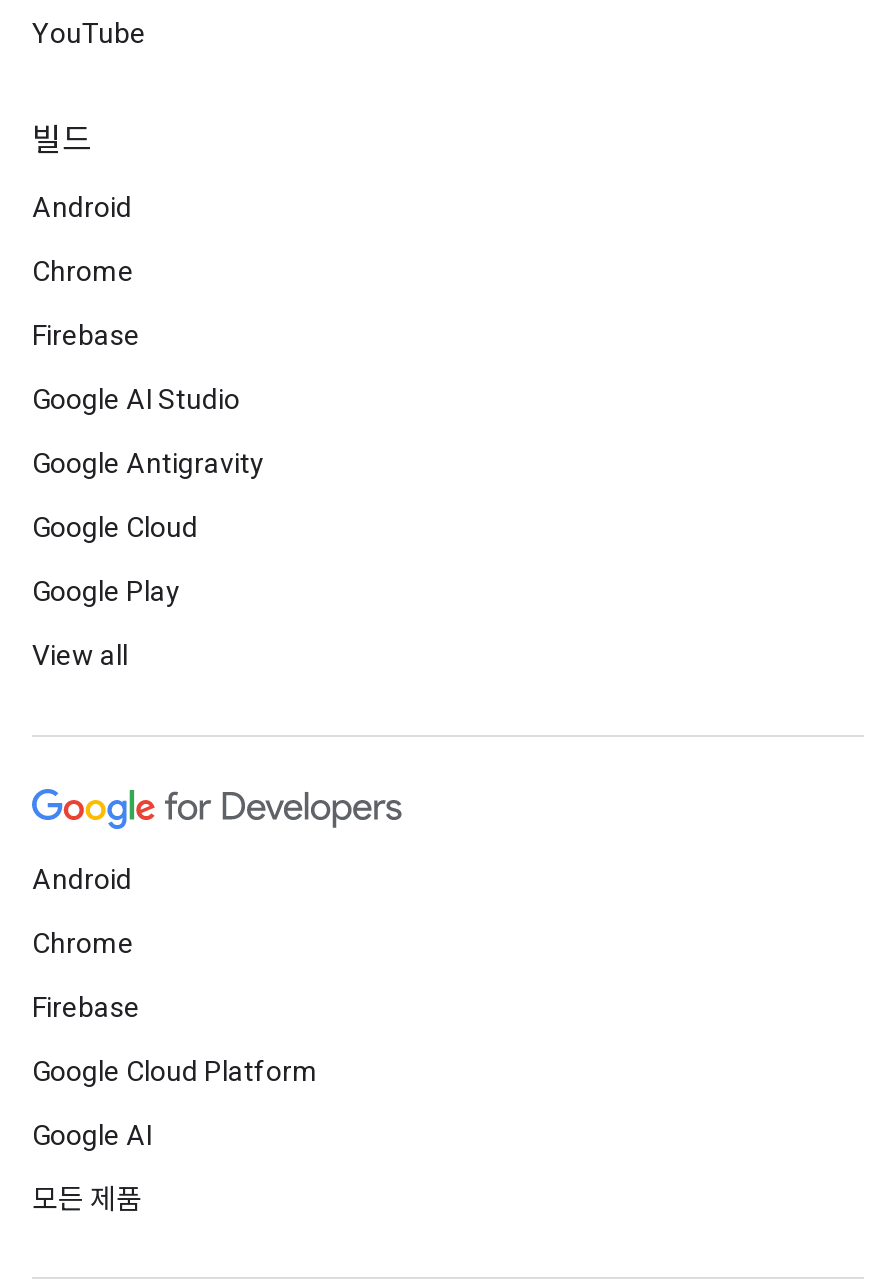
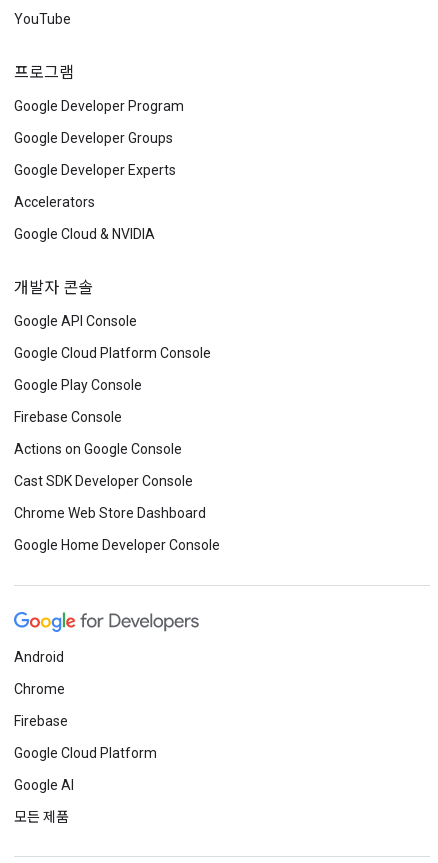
[32,121,264,671] 빌드 | Android | Chrome | Firebase | Google AI Studio | Google Antigravity | Google Cloud | Google Play | View all -> [14,63,220,553] 프로그램 | Google Developer Program | Google Developer Groups | Google Developer Experts | Accelerators | Google Cloud & NVIDIA | 개발자 콘솔 | Google API Console | Google Cloud Platform Console | Google Play Console | Firebase Console | Actions on Google Console | Cast SDK Developer Console | Chrome Web Store Dashboard | Google Home Developer Console

